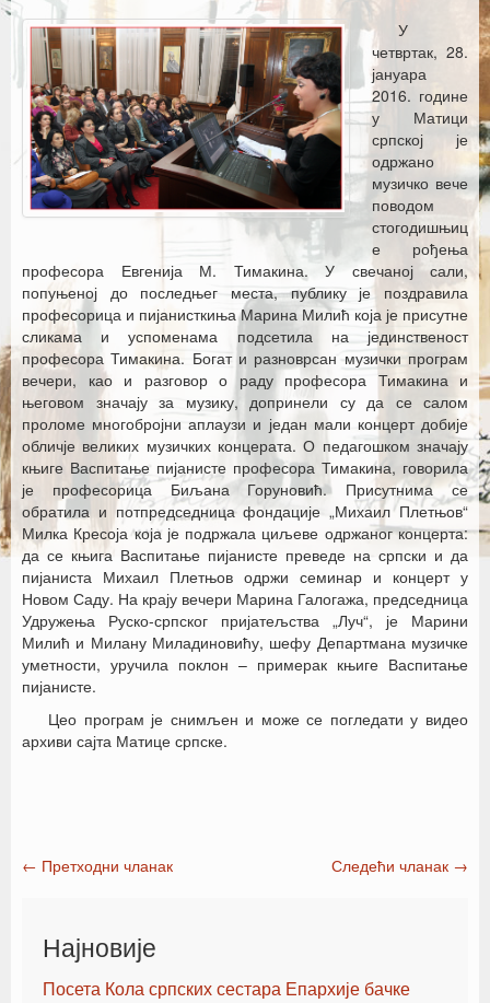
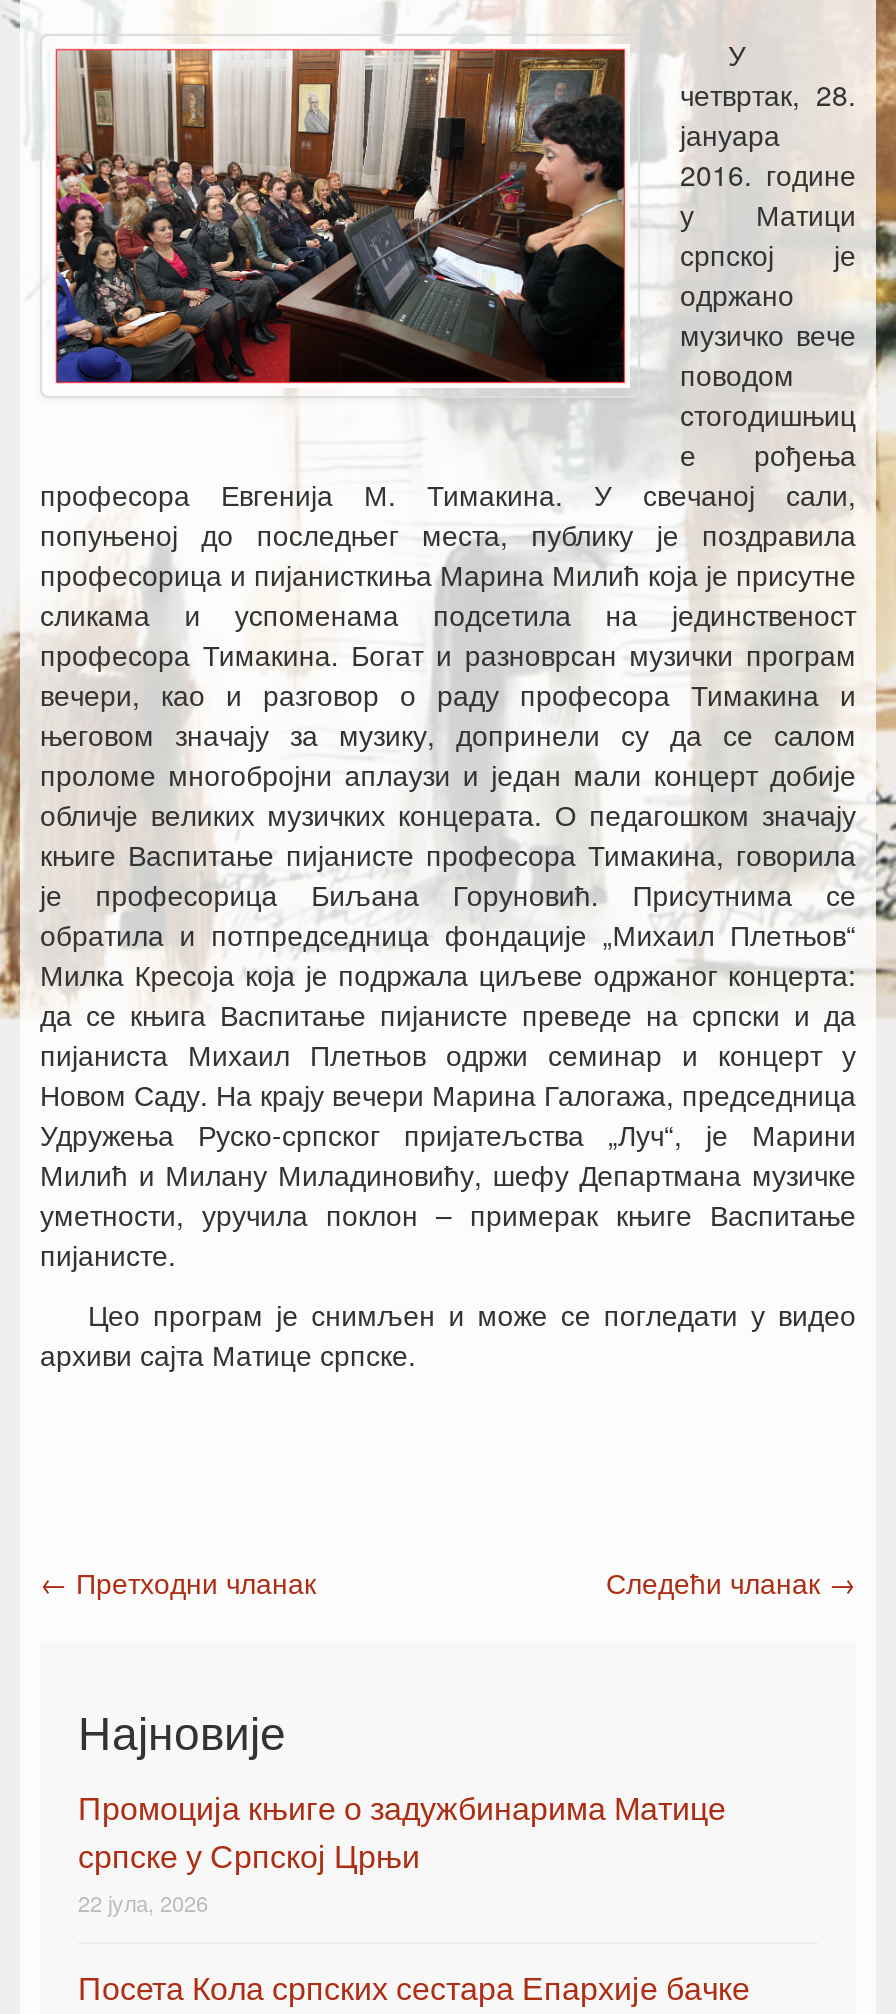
none -> [78,1784,726,1918] Промоција књиге о задужбинарима Матице | српске у Српској Црњи | 22 јула, 2026

